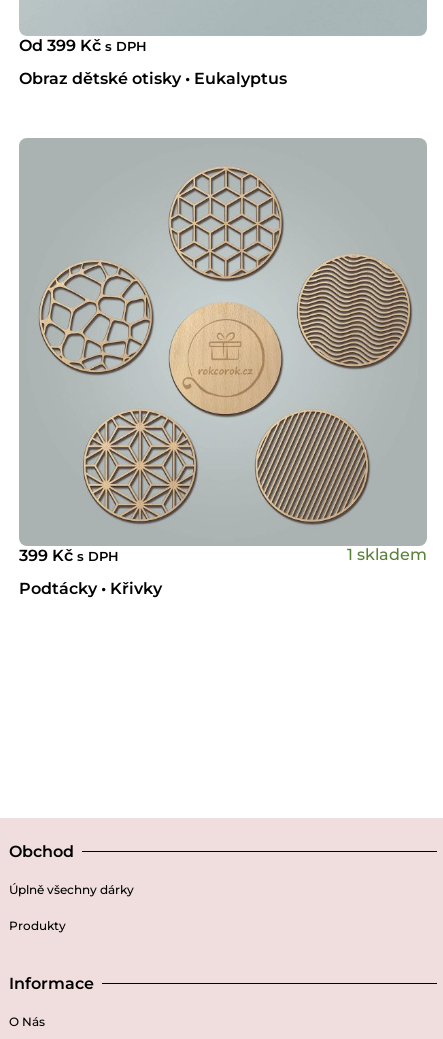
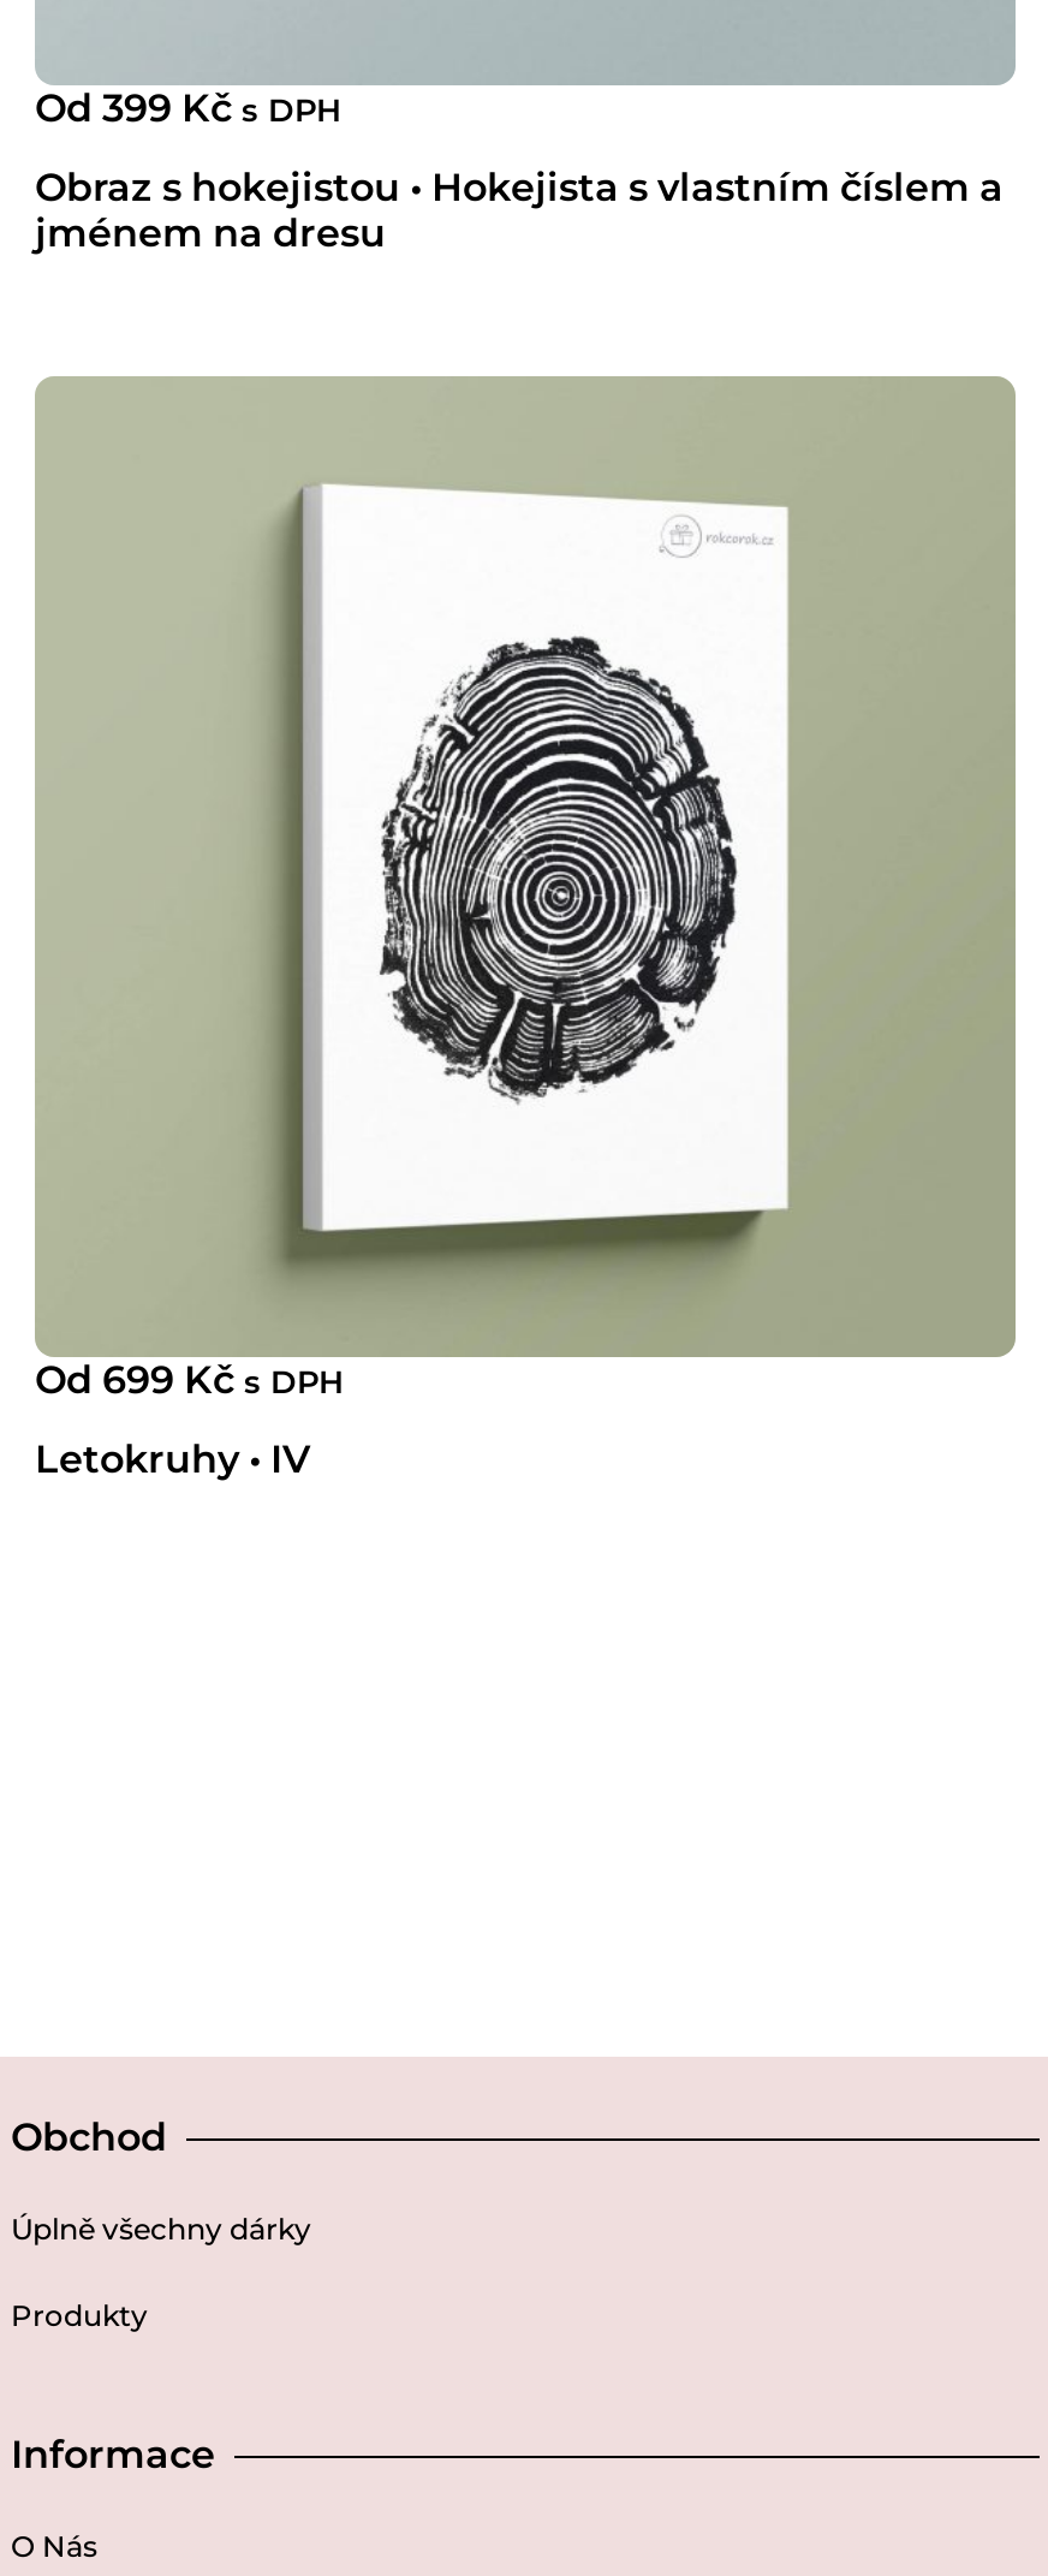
[19,68,287,87] Obraz dětské otisky • Eukalyptus -> [35,166,1004,257] Obraz s hokejistou • Hokejista s vlastním číslem a | jménem na dresu
[19,137,427,564] [image] | 399 Kč s DPH | 1 skladem -> [35,374,1013,1404] [image] | Od 699 Kč s DPH
[19,578,162,597] Podtácky • Křivky -> [35,1438,311,1483] Letokruhy • IV

